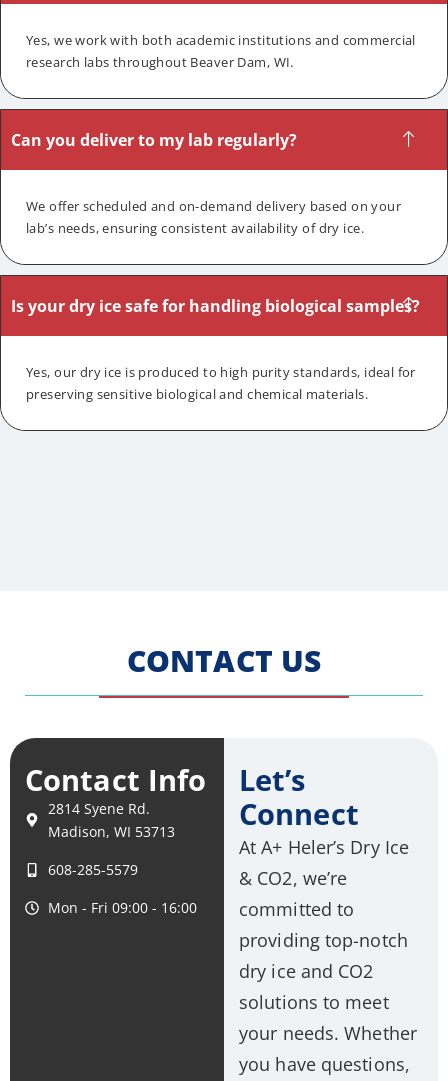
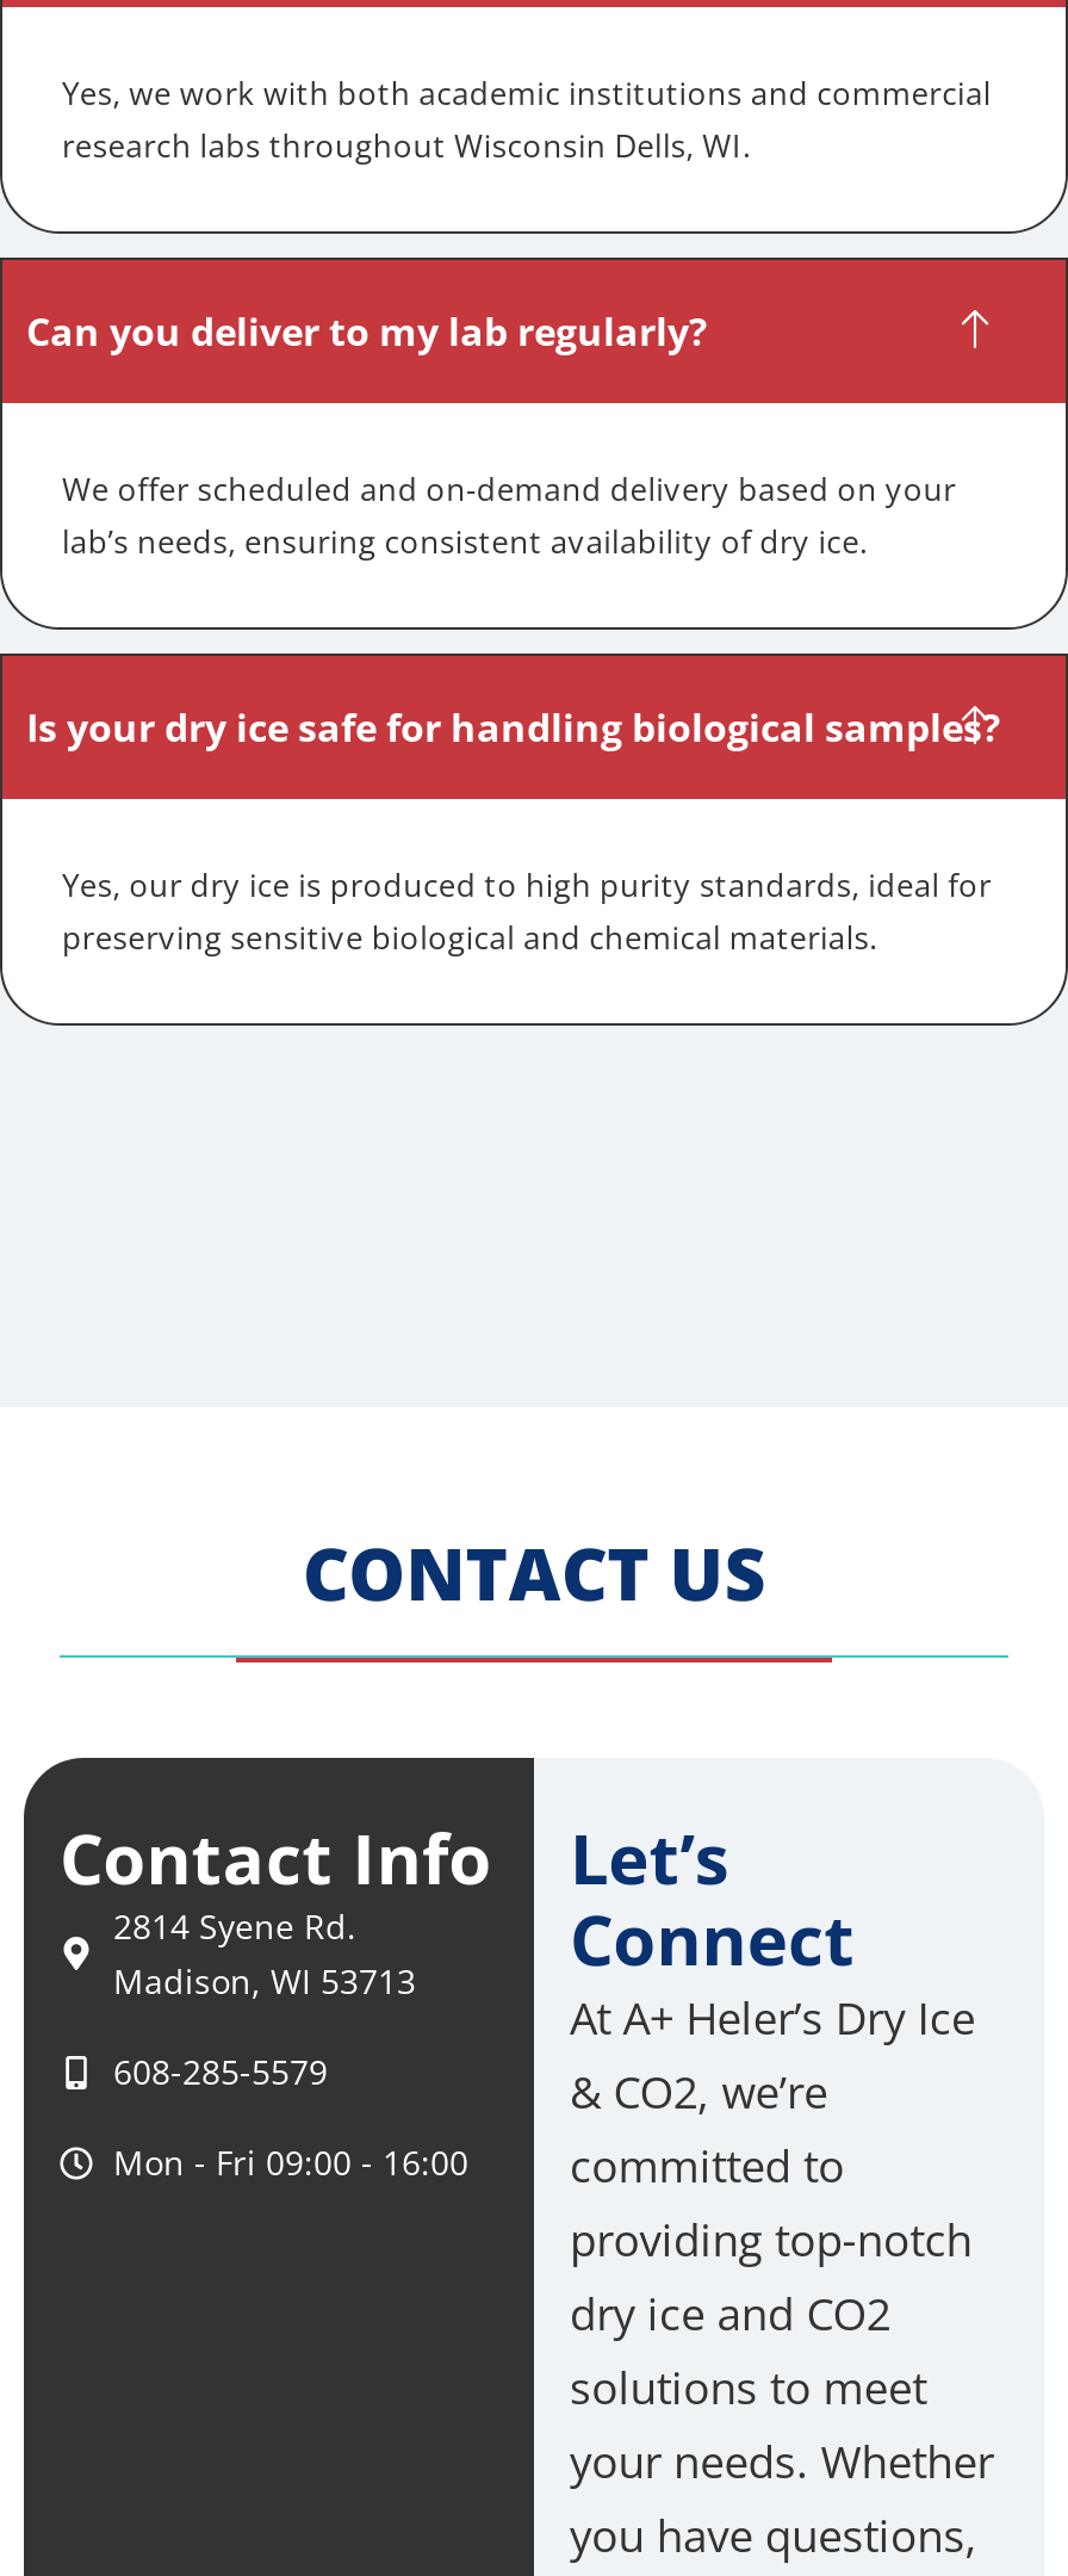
[26,53,294,71] research labs throughout Beaver Dam, WI. -> [62,125,751,168] research labs throughout Wisconsin Dells, WI.

